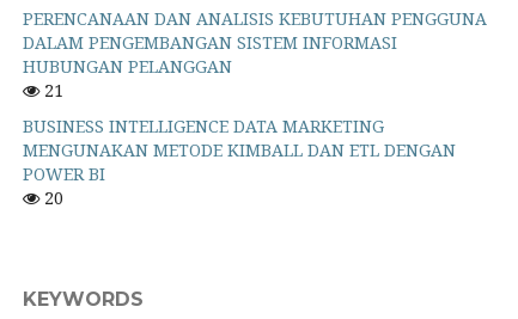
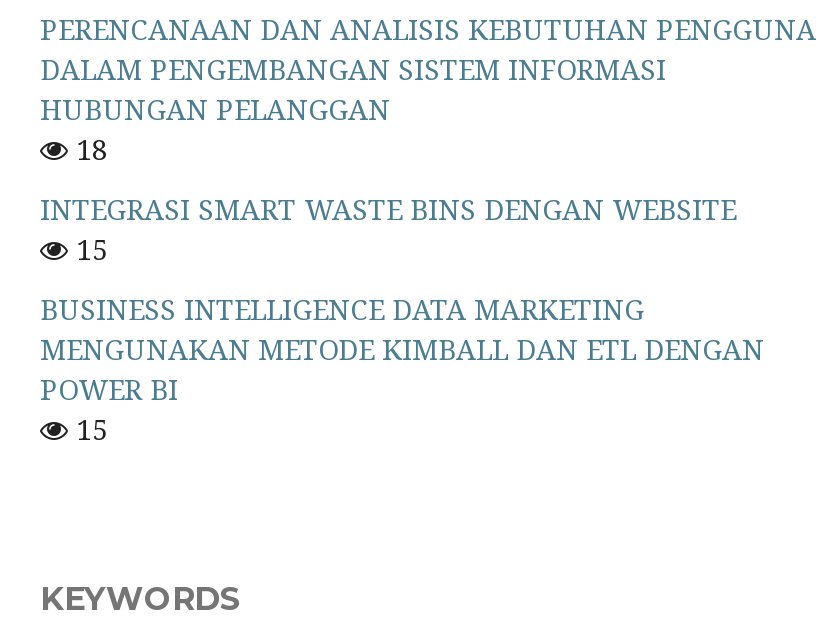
[39,78,63,101] 21 -> [40,129,736,267] 18 | INTEGRASI SMART WASTE BINS DENGAN WEBSITE | 15
[39,186,63,209] 20 -> [68,409,108,447] 15

